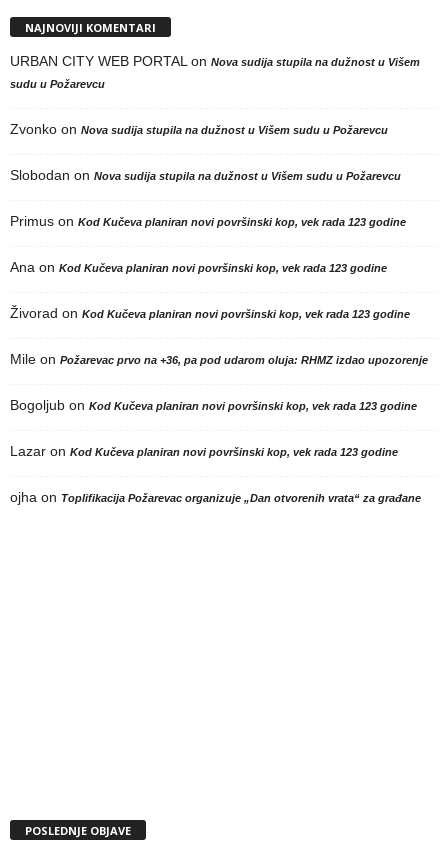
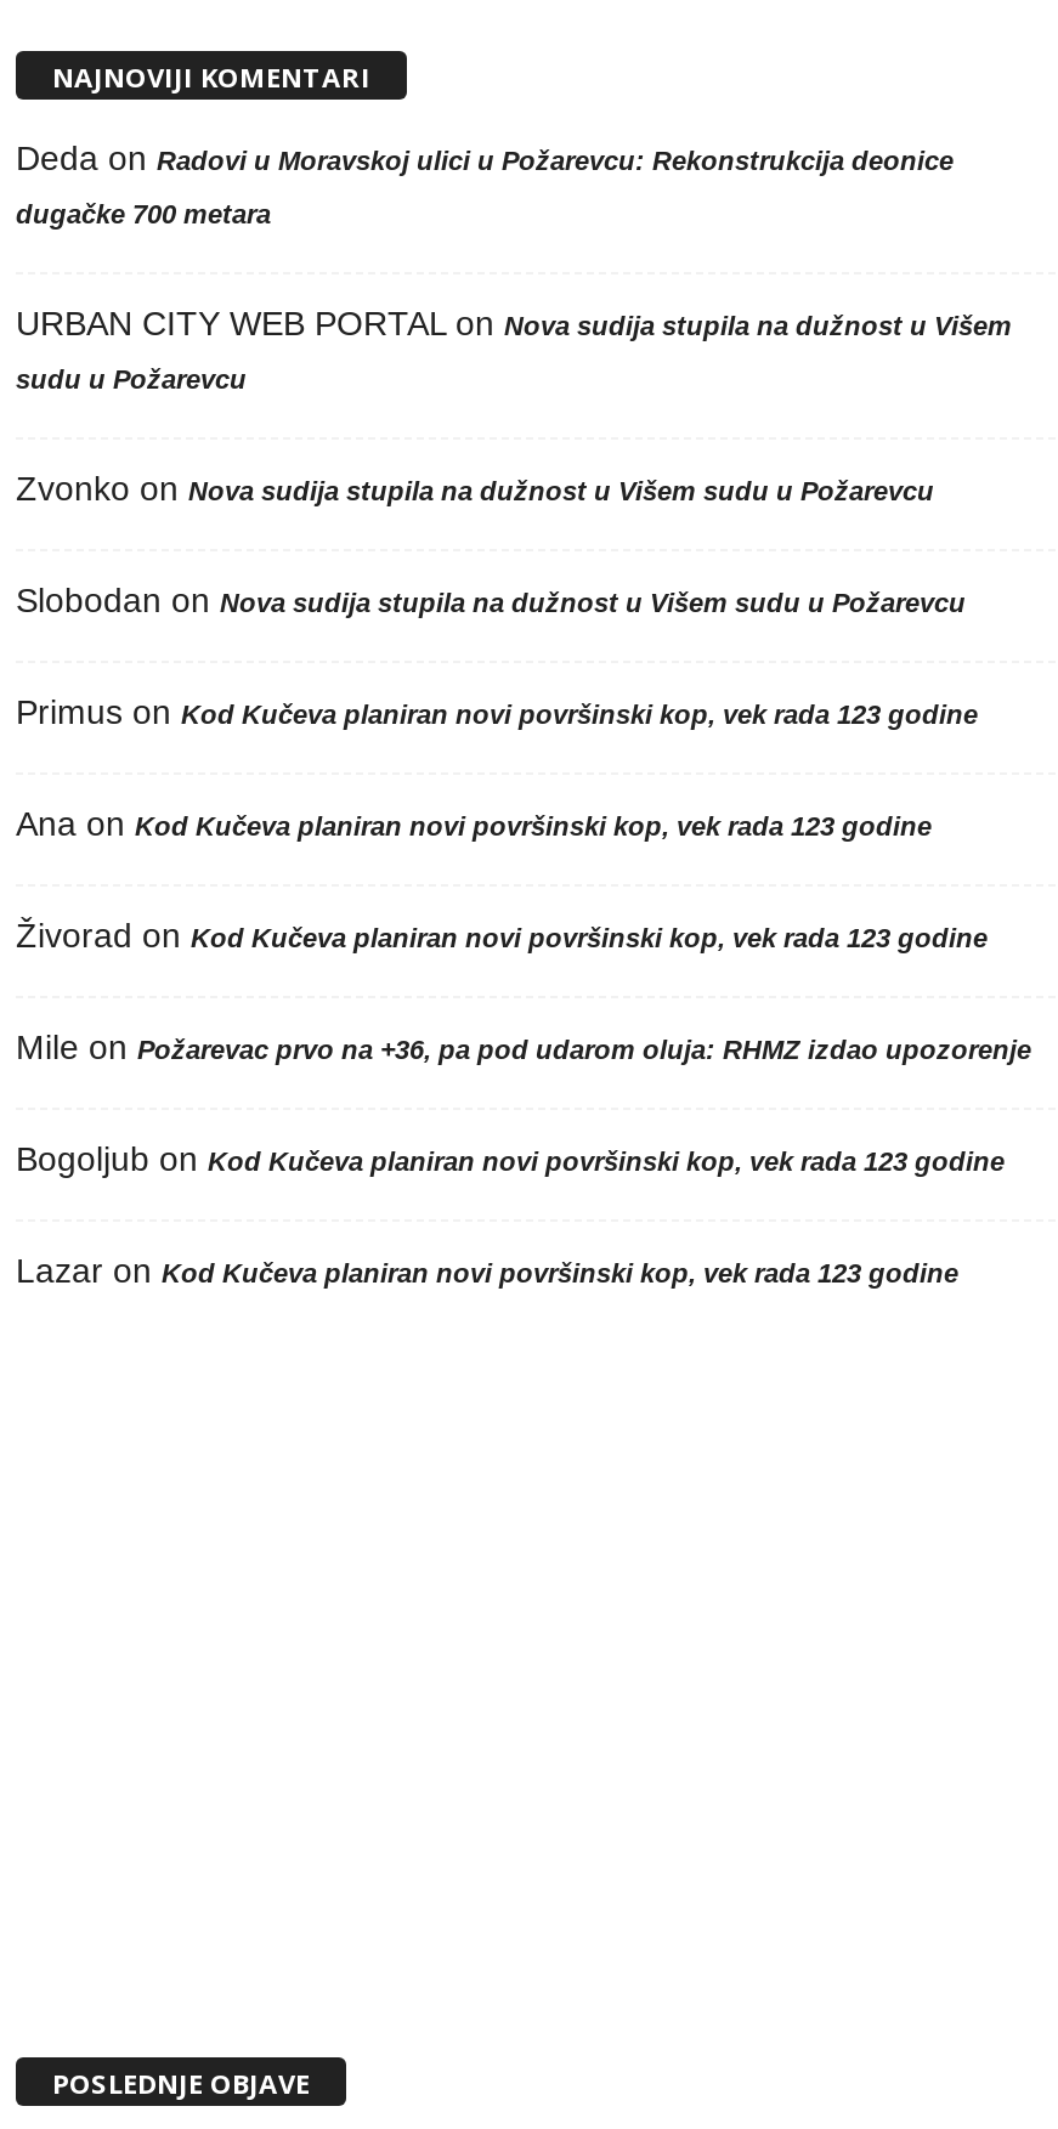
none -> [16,140,954,230] Deda on Radovi u Moravskoj ulici u Požarevcu: Rekonstrukcija deonice | dugačke 700 metara
moved [10,53,428,459] -> [16,305,1031,1291]: URBAN CITY WEB PORTAL on Nova sudija stupila na dužnost u Višem | sudu u Požarevcu | Zvonko on Nova sudija stupila na dužnost u Višem sudu u Požarevcu | ... | Bogoljub on Kod Kučeva planiran novi površinski kop, vek rada 123 godine | Lazar on Kod Kučeva planiran novi površinski kop, vek rada 123 godine
[10,489,421,505] ojha on Toplifikacija Požarevac organizuje „Dan otvorenih vrata“ za građane -> none

